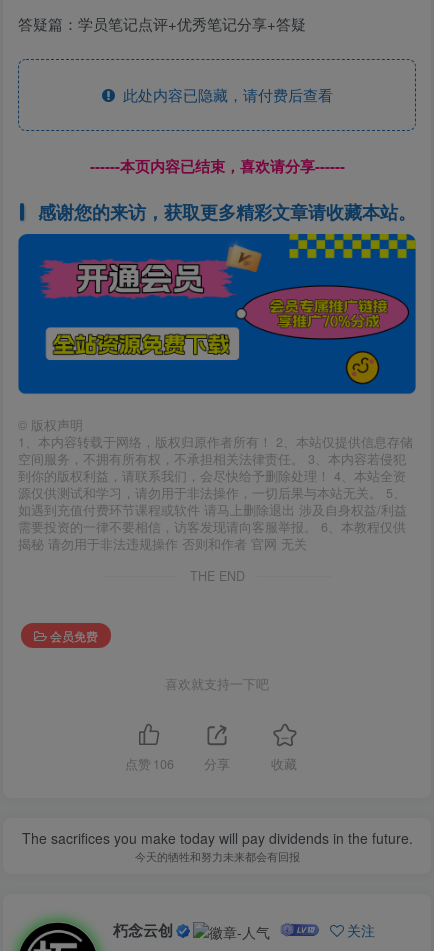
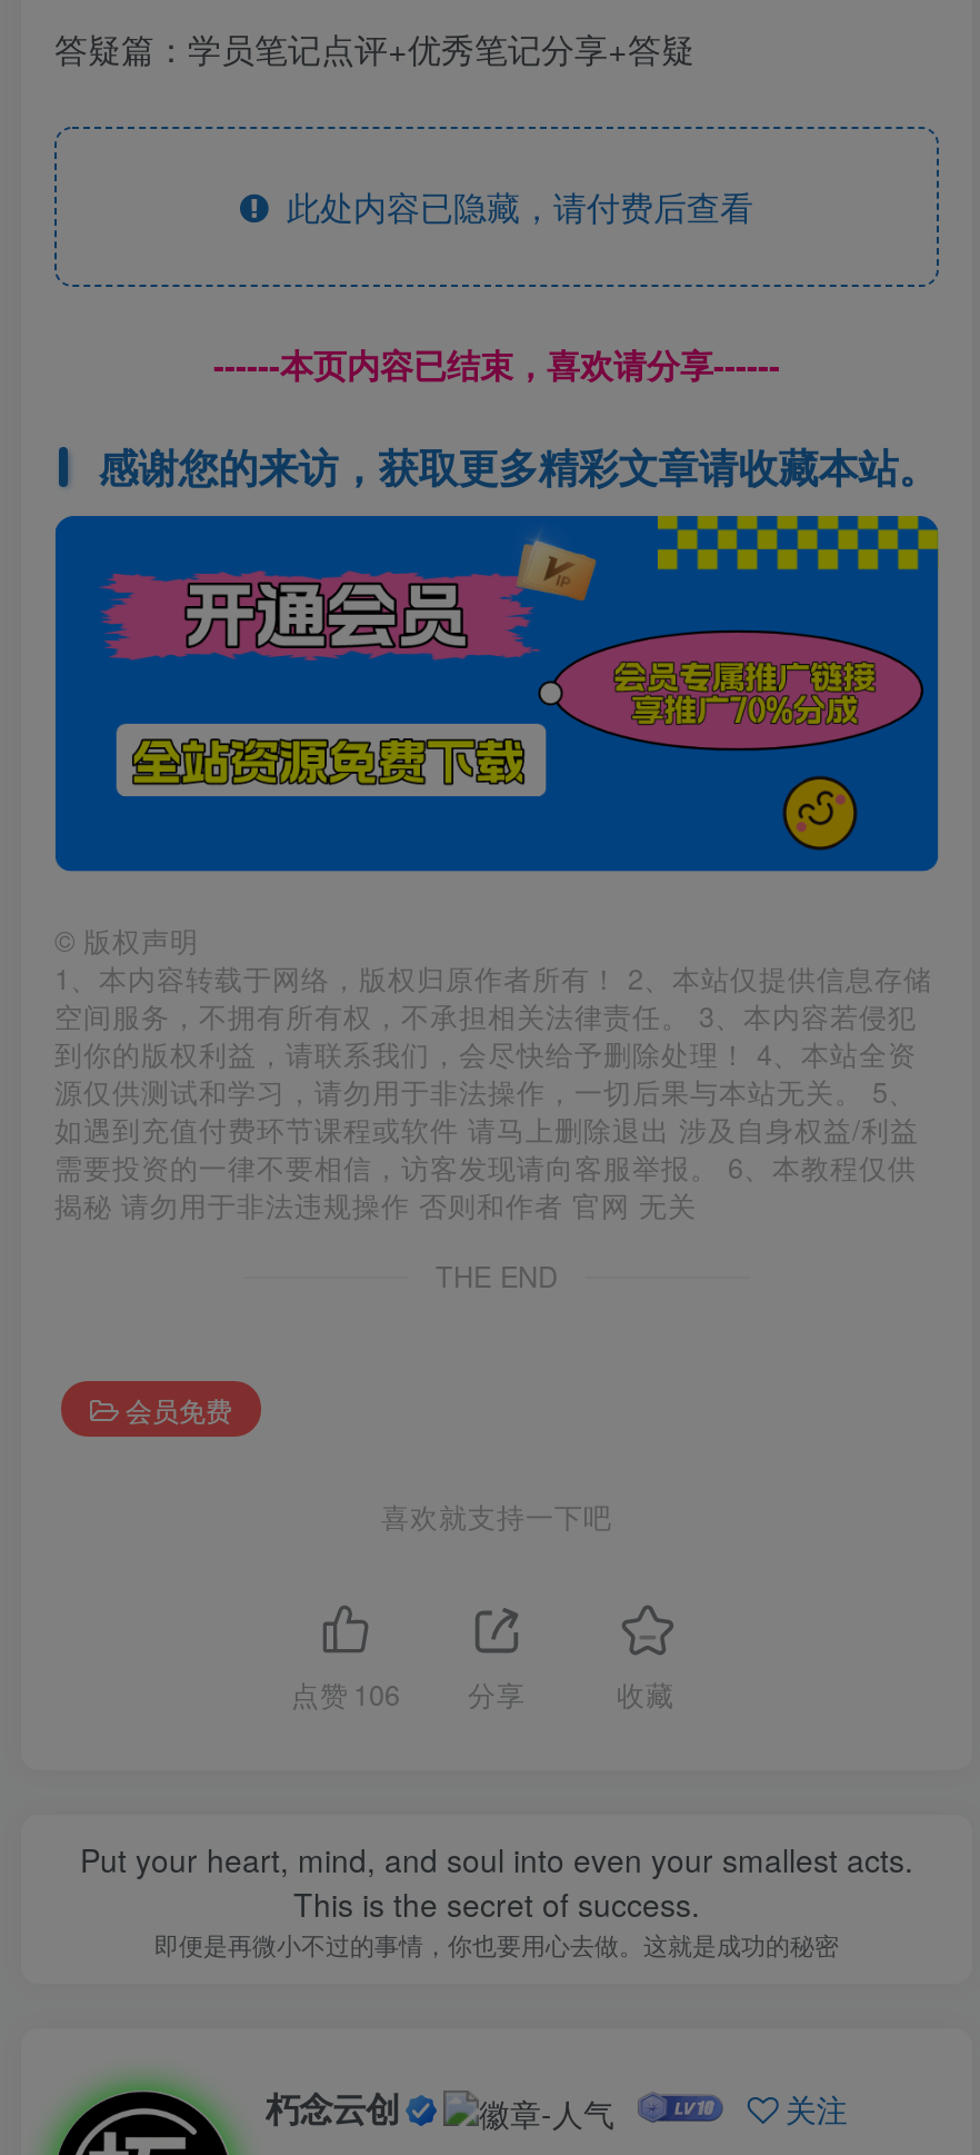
[21,828,412,864] The sacrifices you make today will pay dividends in the future. | 今天的牺牲和努力未来都会有回报 -> [80,1837,913,1961] Put your heart, mind, and soul into even your smallest acts. | This is the secret of success. | 即便是再微小不过的事情，你也要用心去做。这就是成功的秘密

